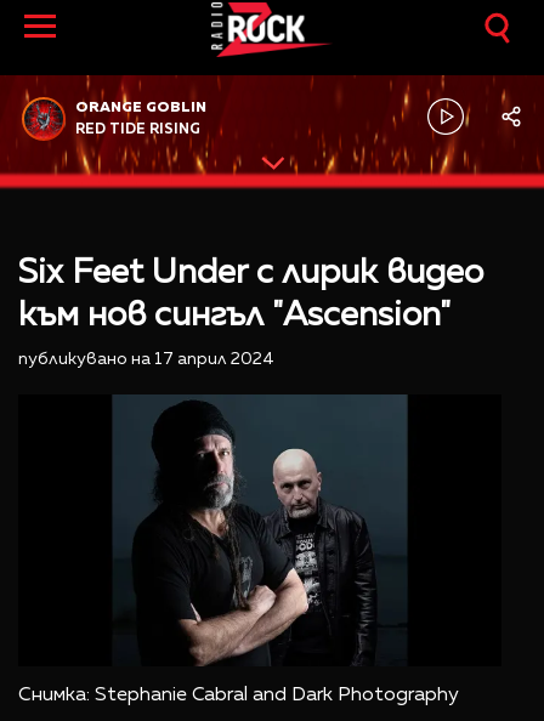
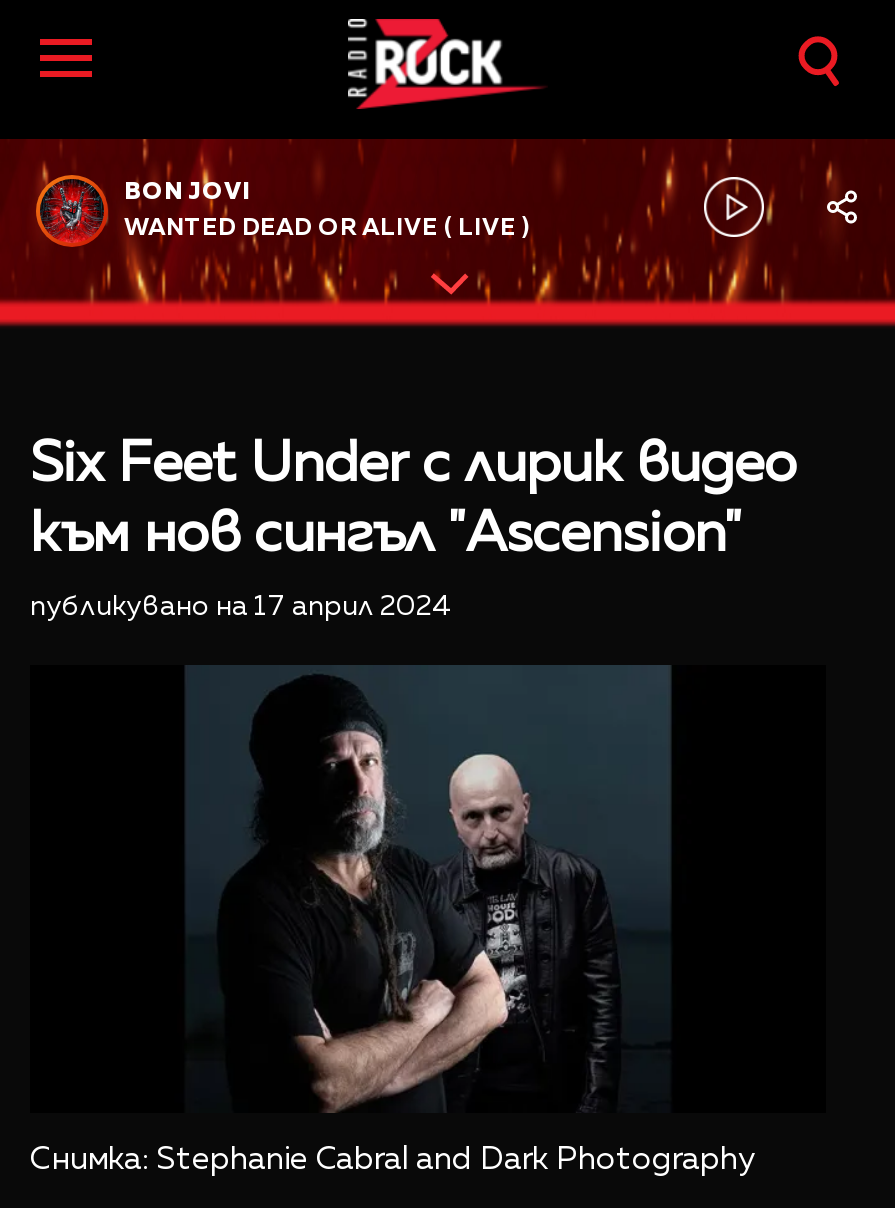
[75,101,206,116] ORANGE GOBLIN -> [124,181,250,205] BON JOVI
[75,122,200,137] RED TIDE RISING -> [124,217,530,241] WANTED DEAD OR ALIVE ( LIVE )

